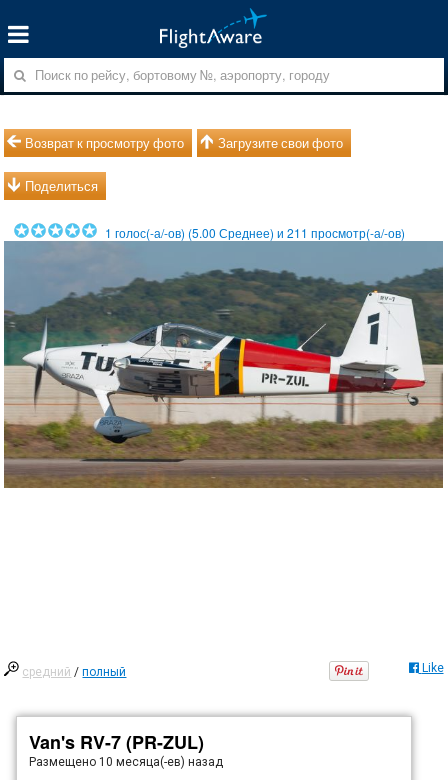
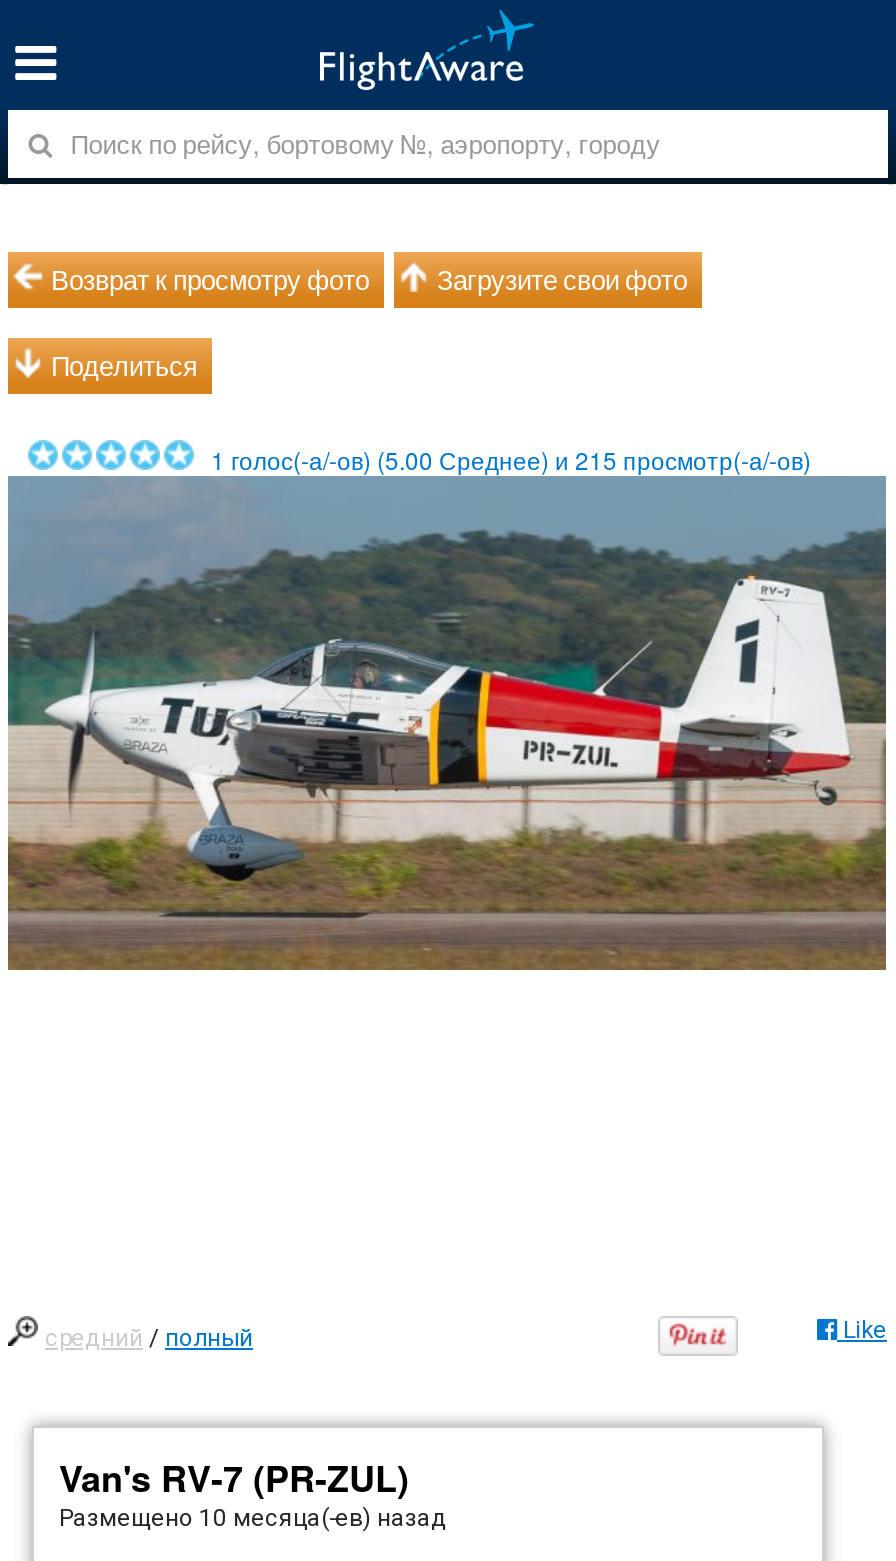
[105,224,411,241] 1 голос(-а/-ов) (5.00 Среднее) и 211 просмотр(-а/-ов) -> [211,442,823,476] 1 голос(-а/-ов) (5.00 Среднее) и 215 просмотр(-а/-ов)

